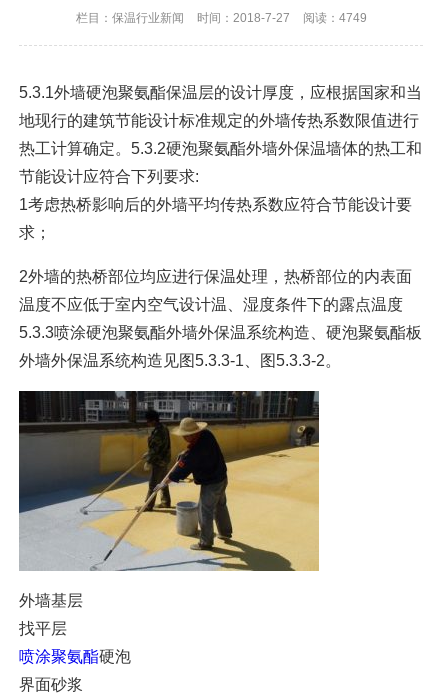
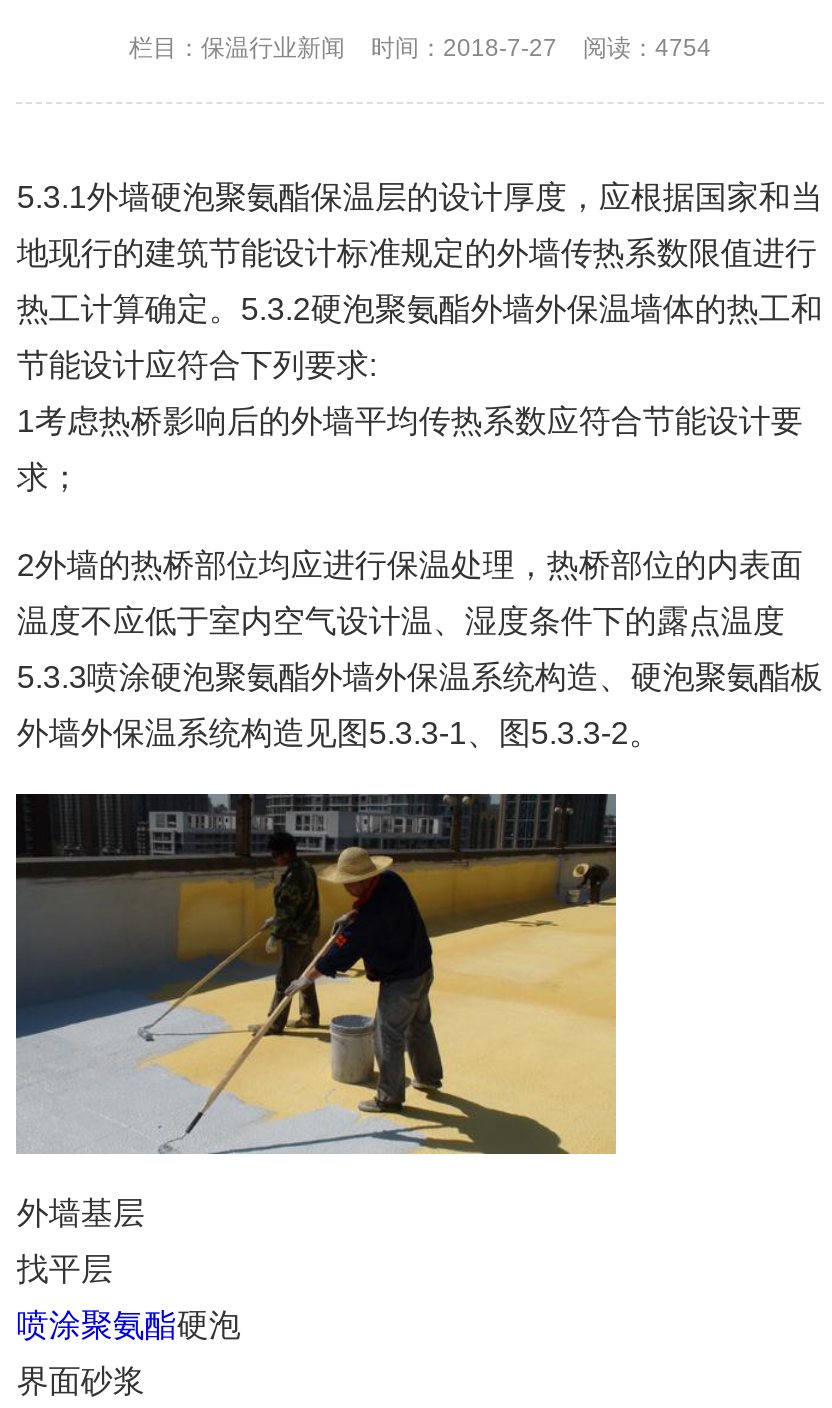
[75,11,366,25] 栏目：保温行业新闻 时间：2018-7-27 阅读：4749 -> [129,34,711,62] 栏目：保温行业新闻 时间：2018-7-27 阅读：4754

